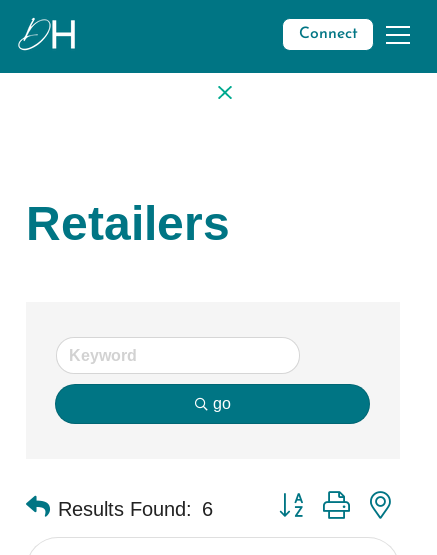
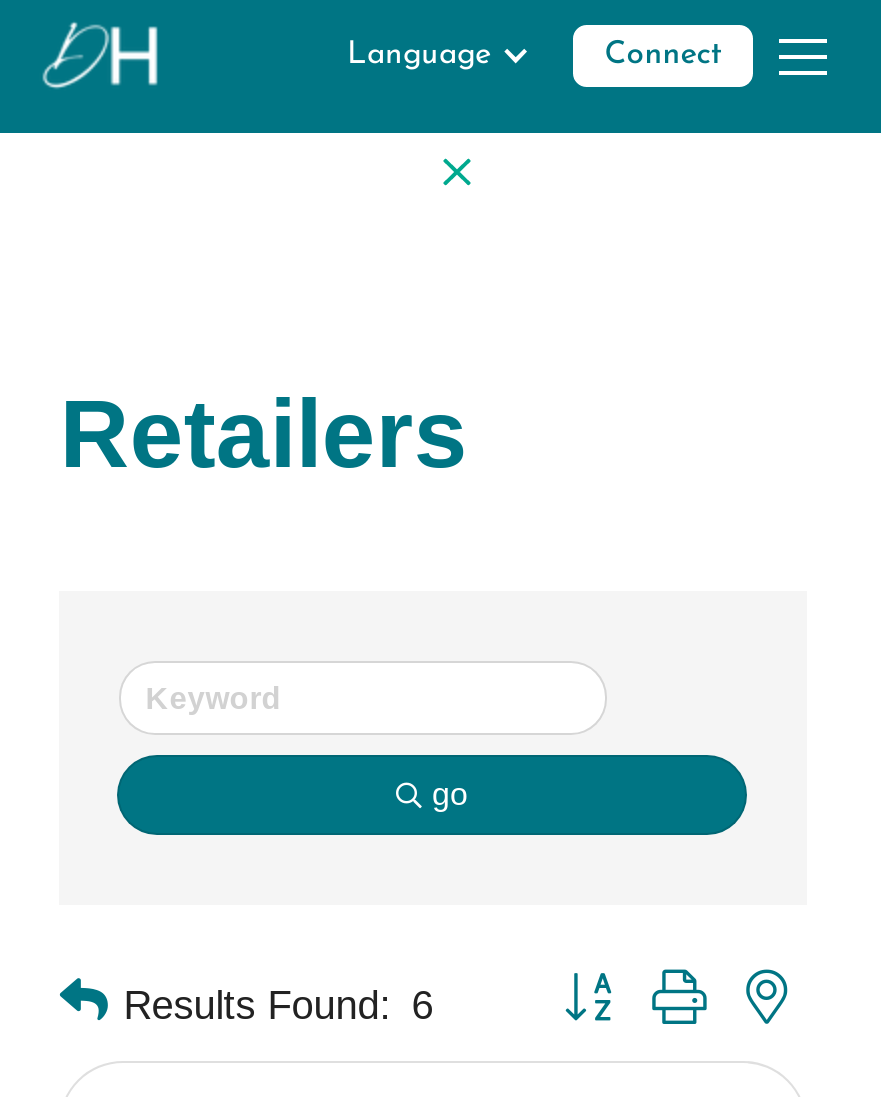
none -> [347,39,491,71] Language

